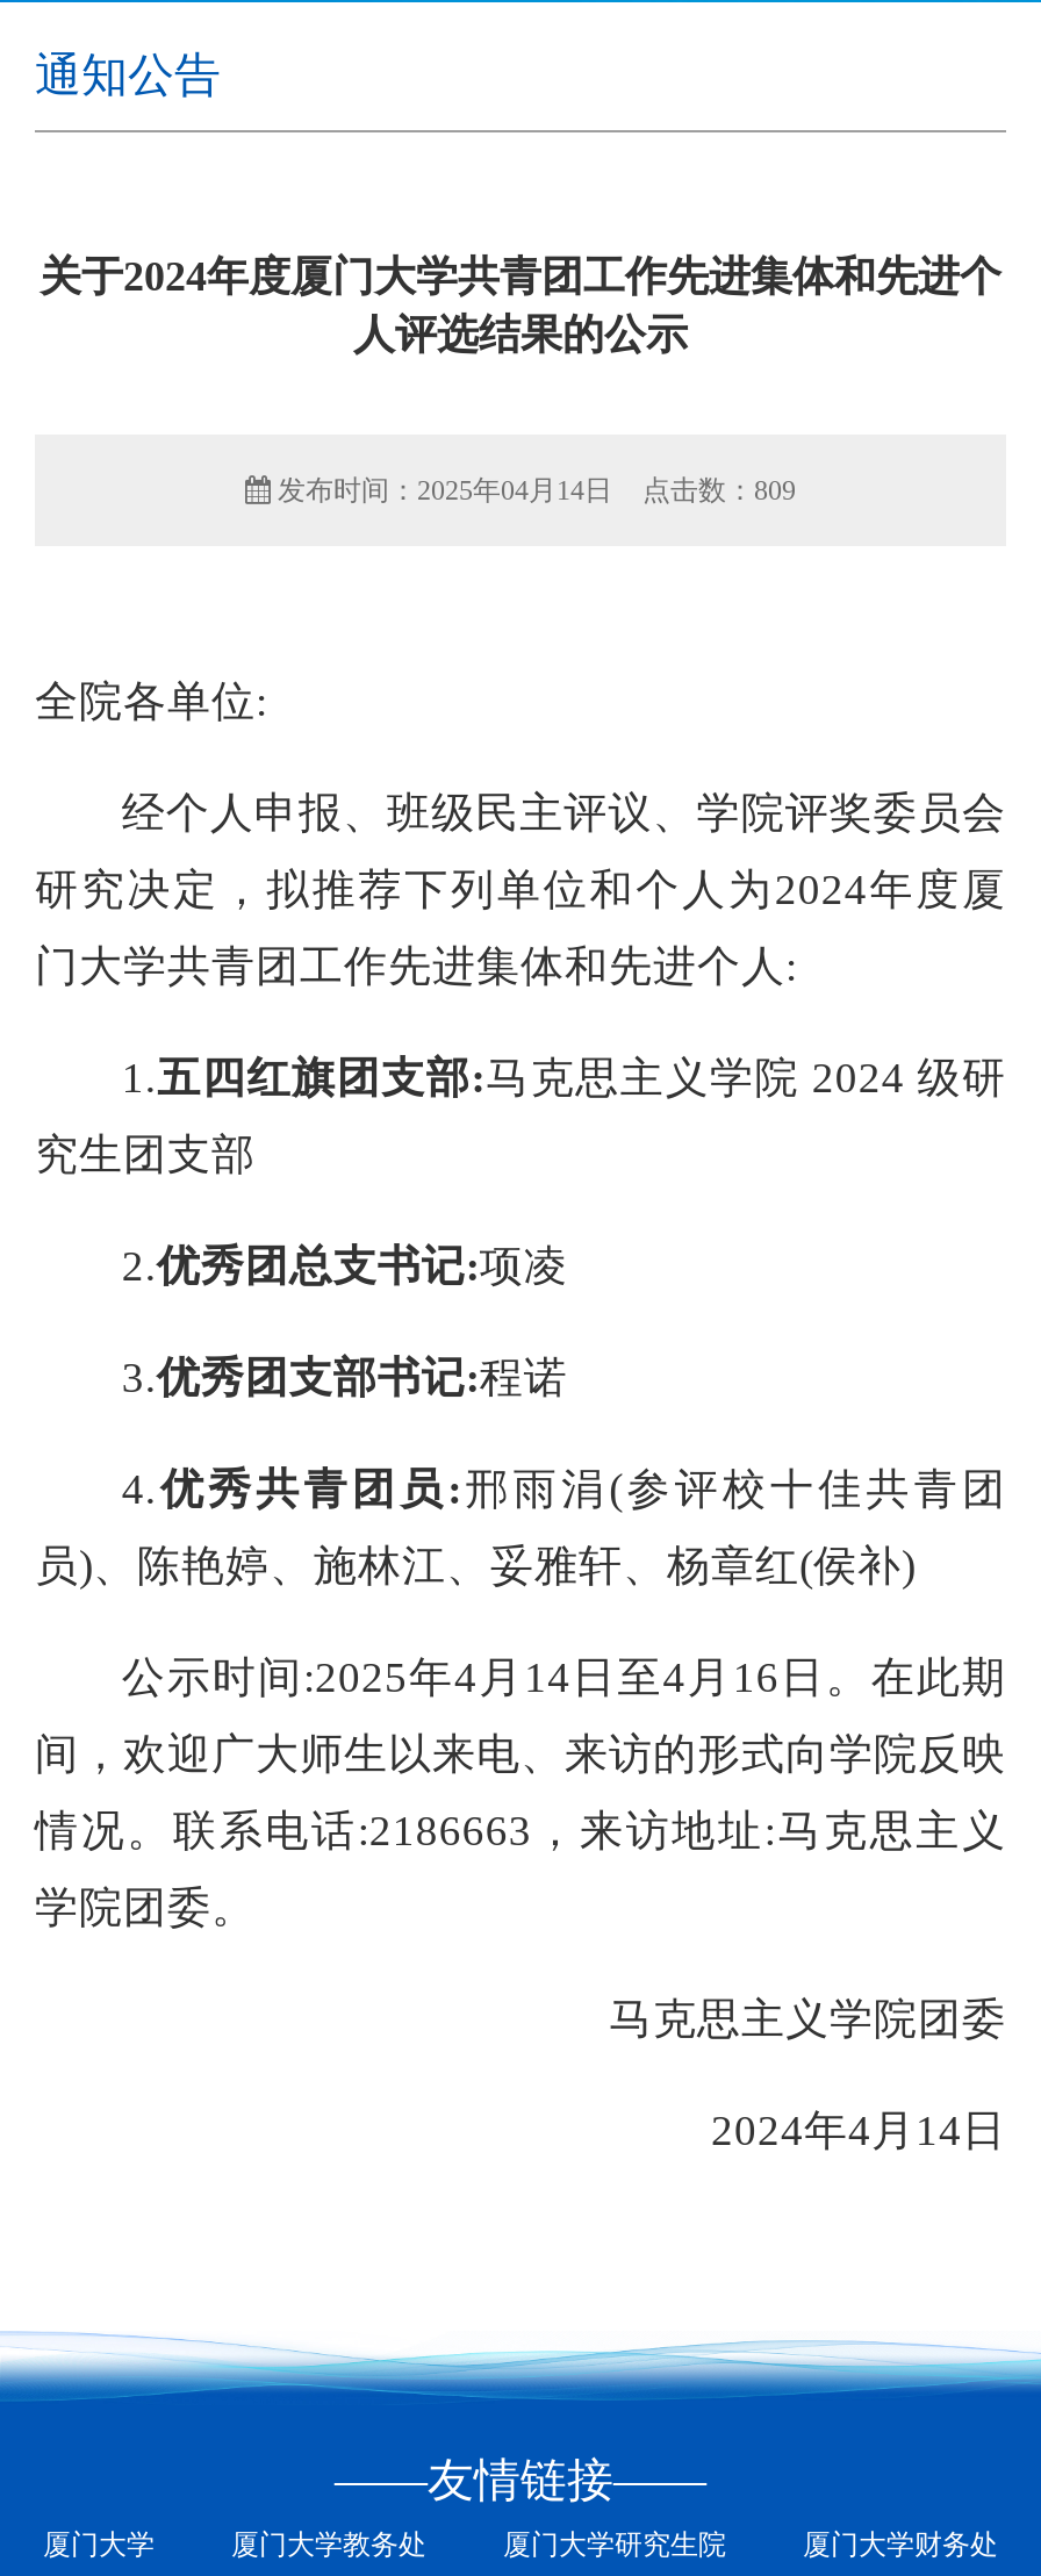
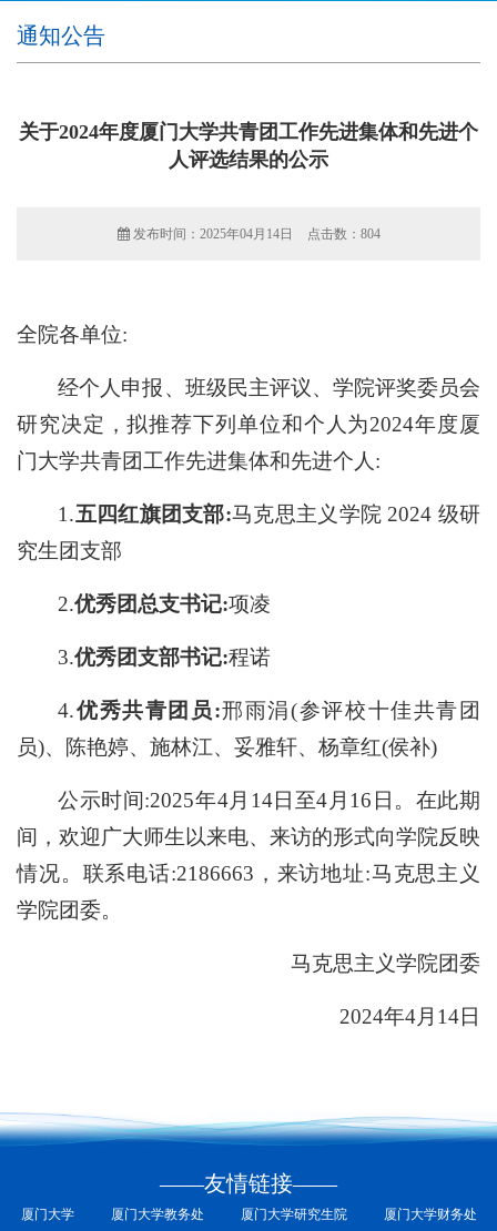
[271,474,796,507] 发布时间：2025年04月14日 点击数：809 -> [129,226,380,242] 发布时间：2025年04月14日 点击数：804

